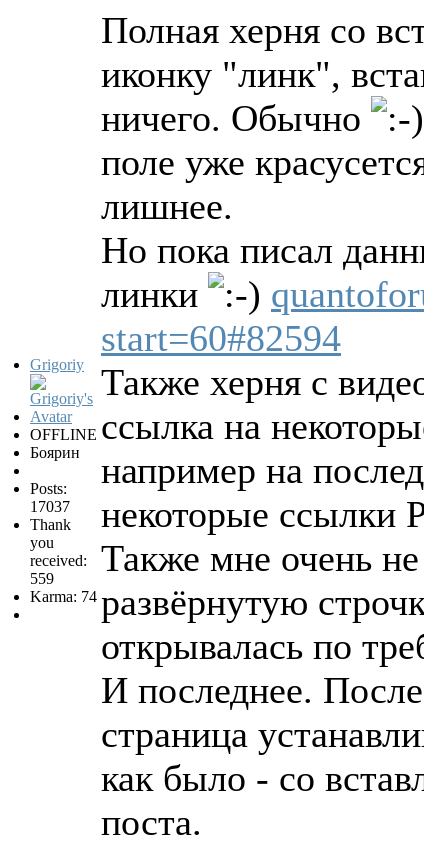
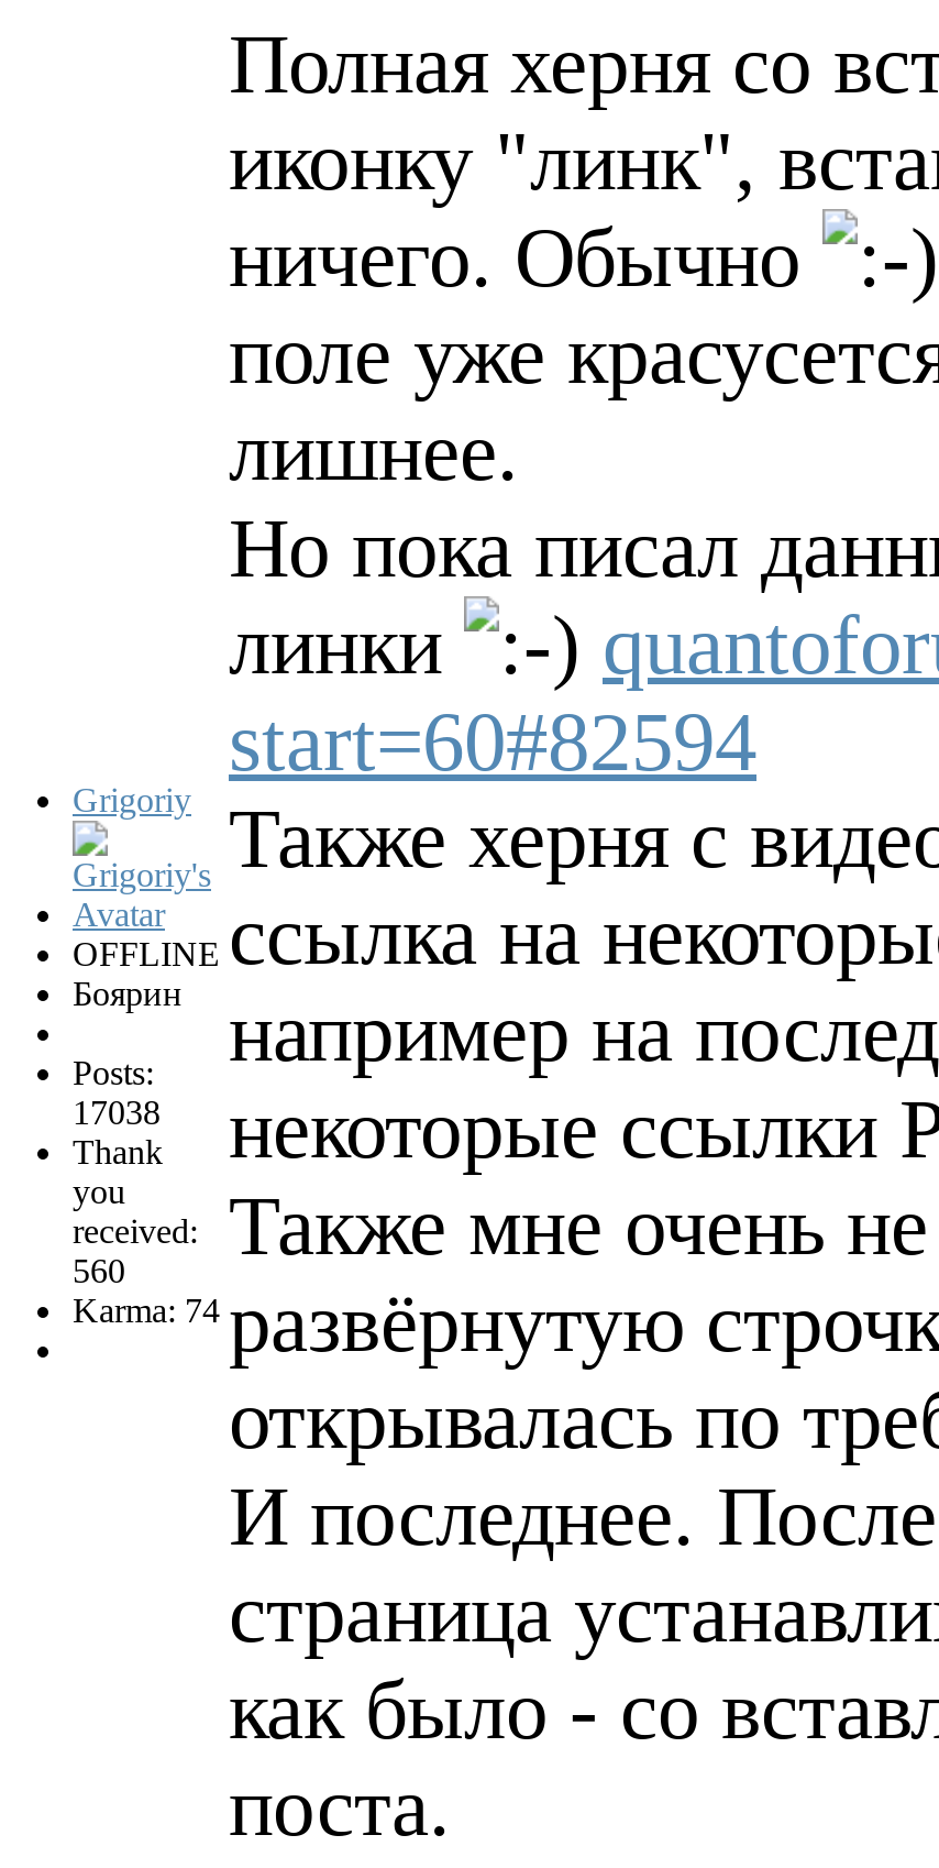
[30,498,70,515] 17037 -> [73,1094,161,1131] 17038
[30,570,54,587] 559 -> [73,1252,125,1289] 560

